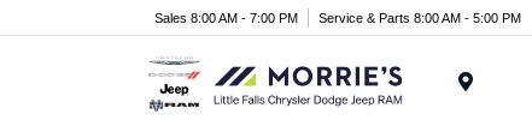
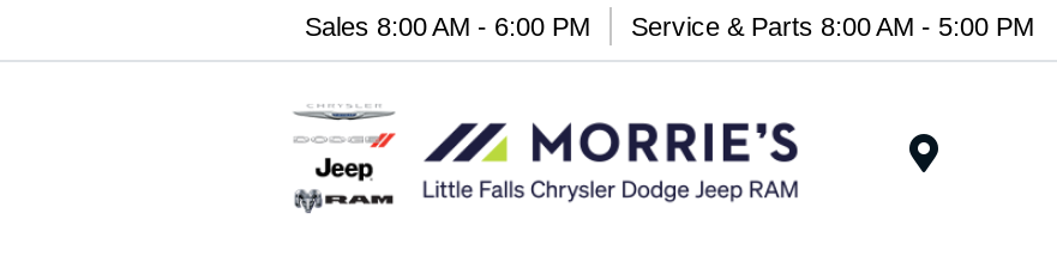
[154,10,521,25] Sales 8:00 AM - 7:00 PM Service & Parts 8:00 AM - 5:00 PM -> [305,11,1034,39] Sales 8:00 AM - 6:00 PM Service & Parts 8:00 AM - 5:00 PM

